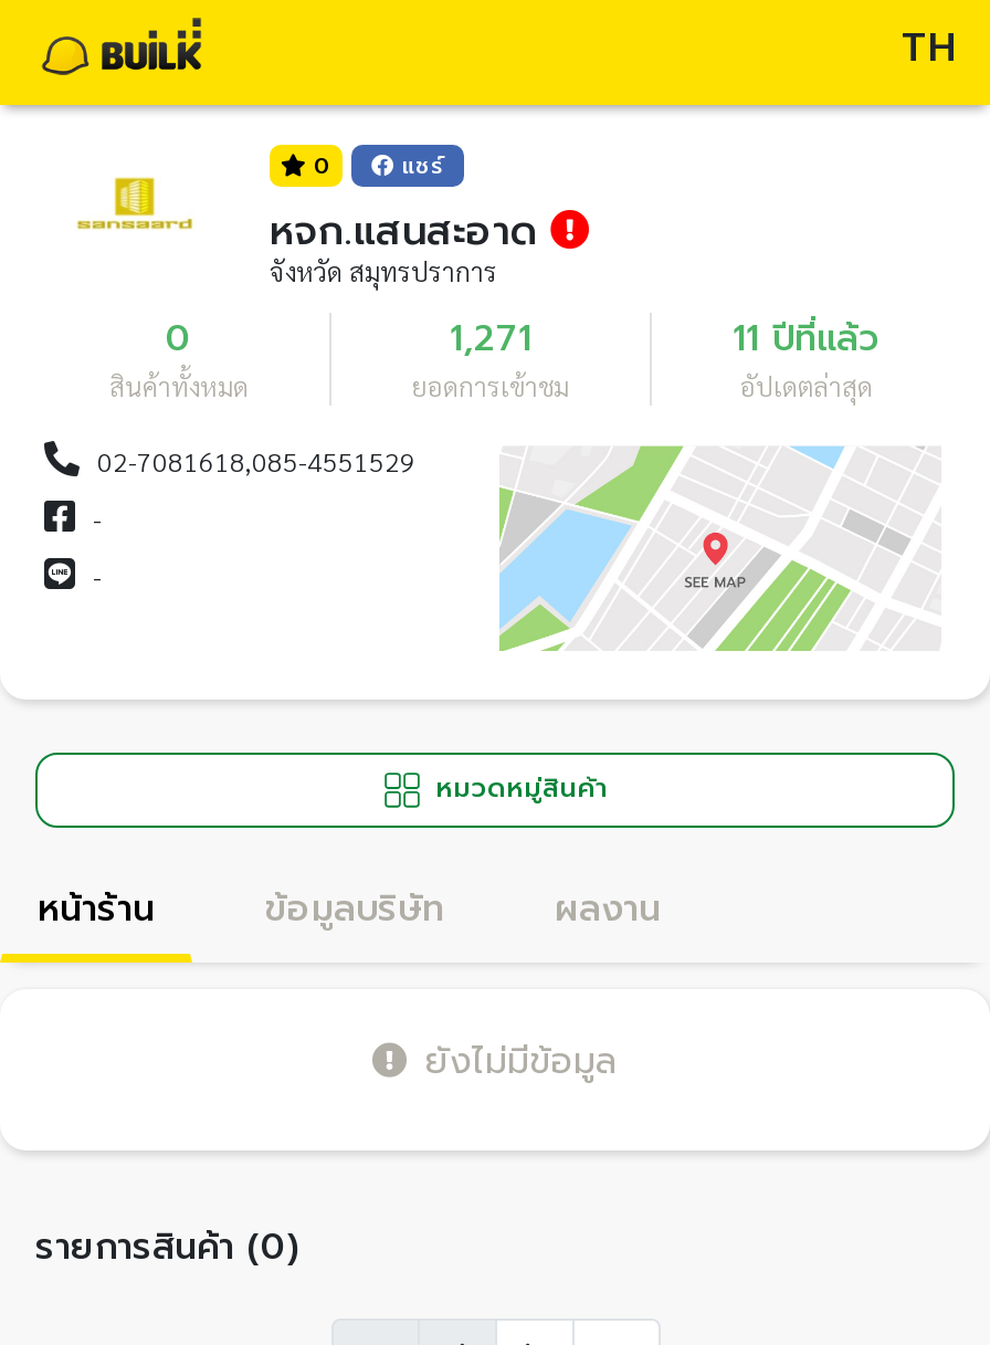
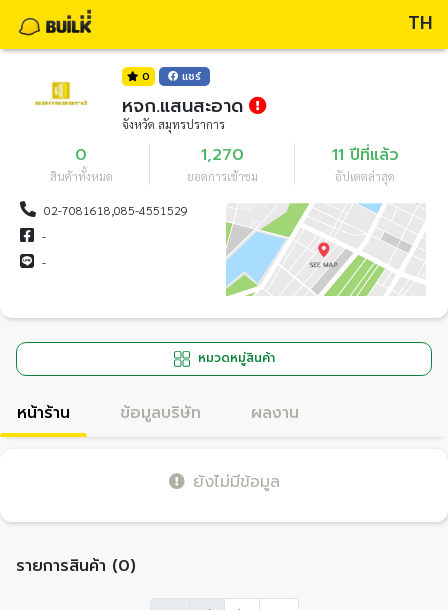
[450,313,531,366] 1,271 -> [200,143,243,167] 1,270

